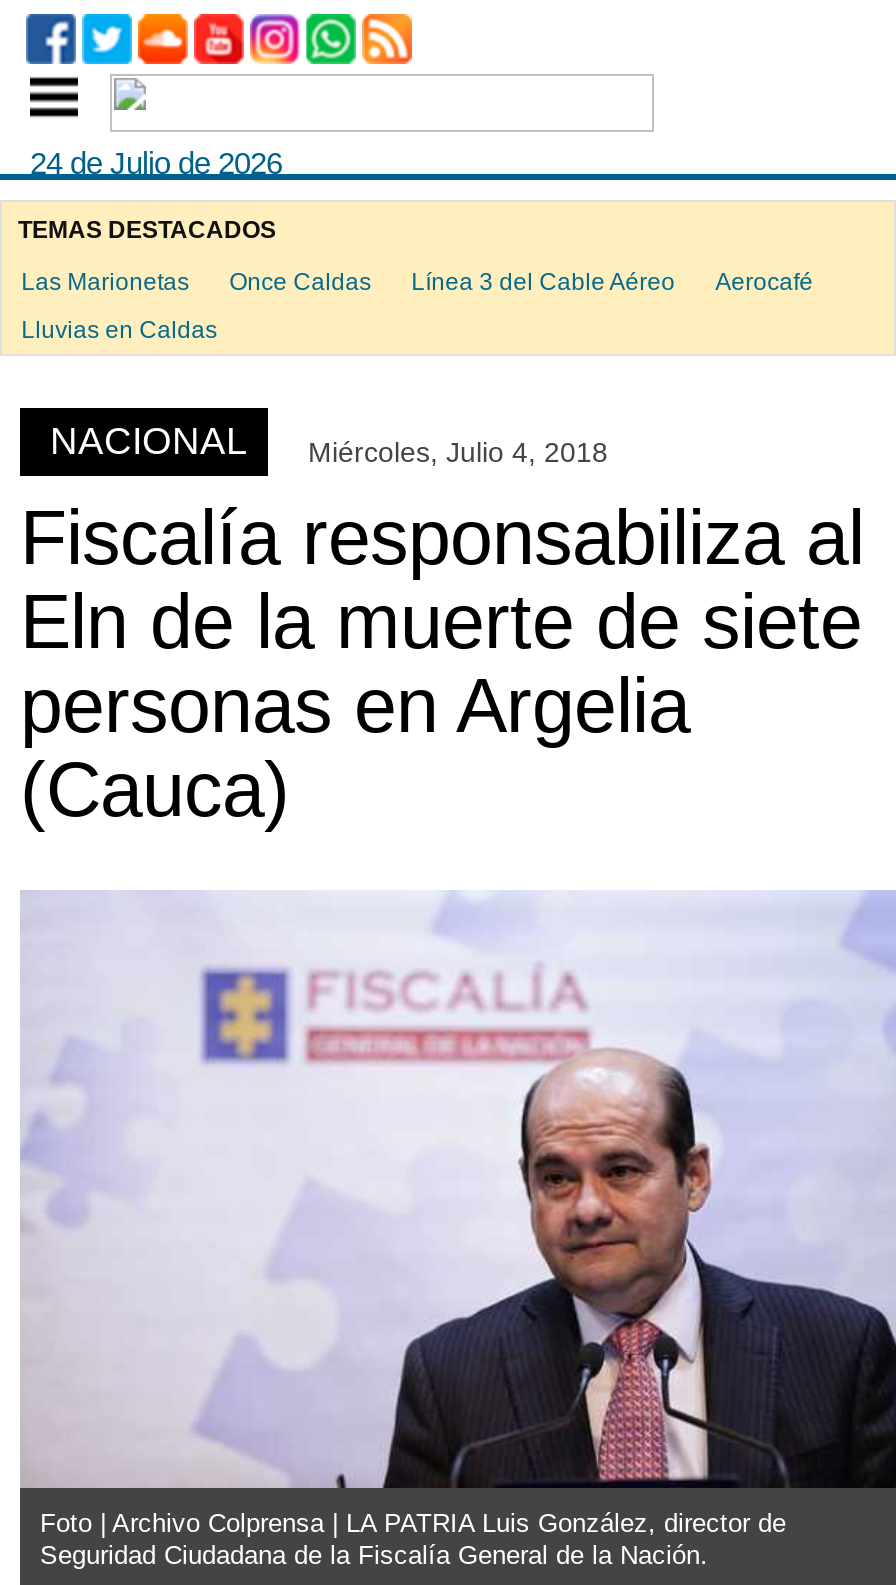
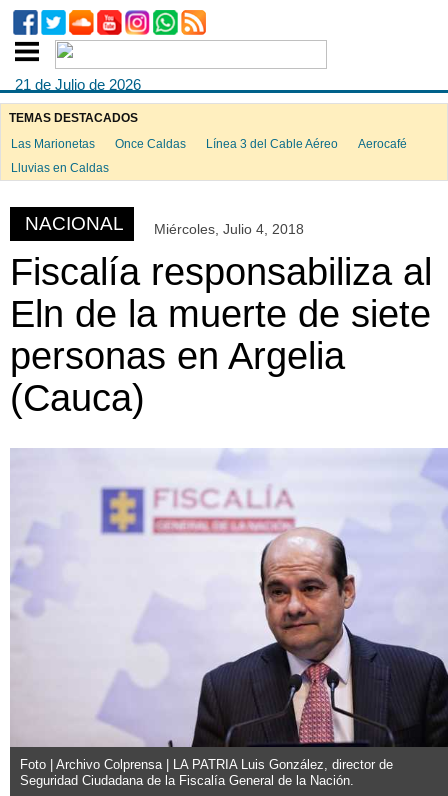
[30,146,282,180] 24 de Julio de 2026 -> [15,76,141,93] 21 de Julio de 2026

